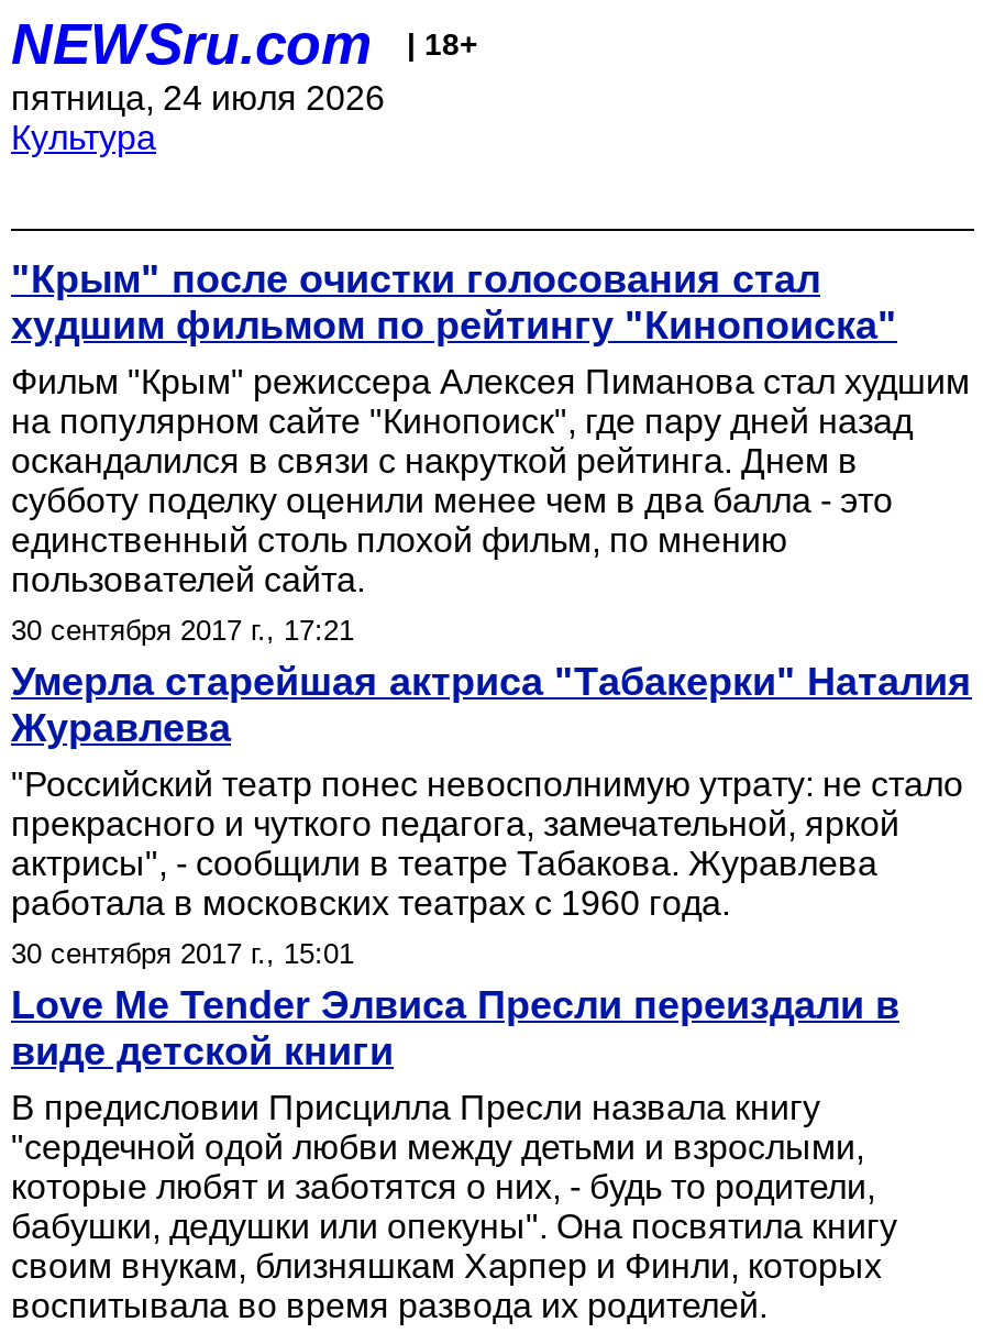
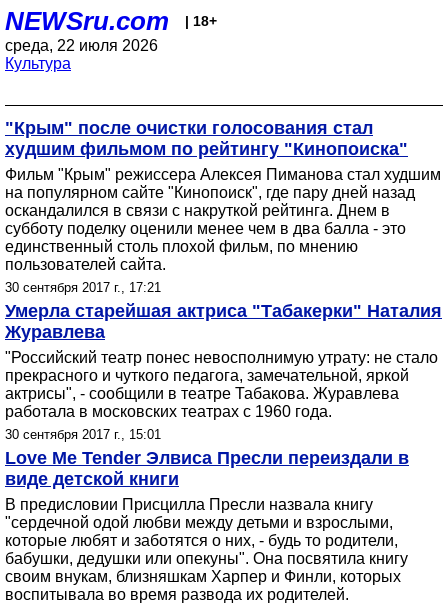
[11,79,385,117] пятница, 24 июля 2026 -> [5,37,158,54] среда, 22 июля 2026

